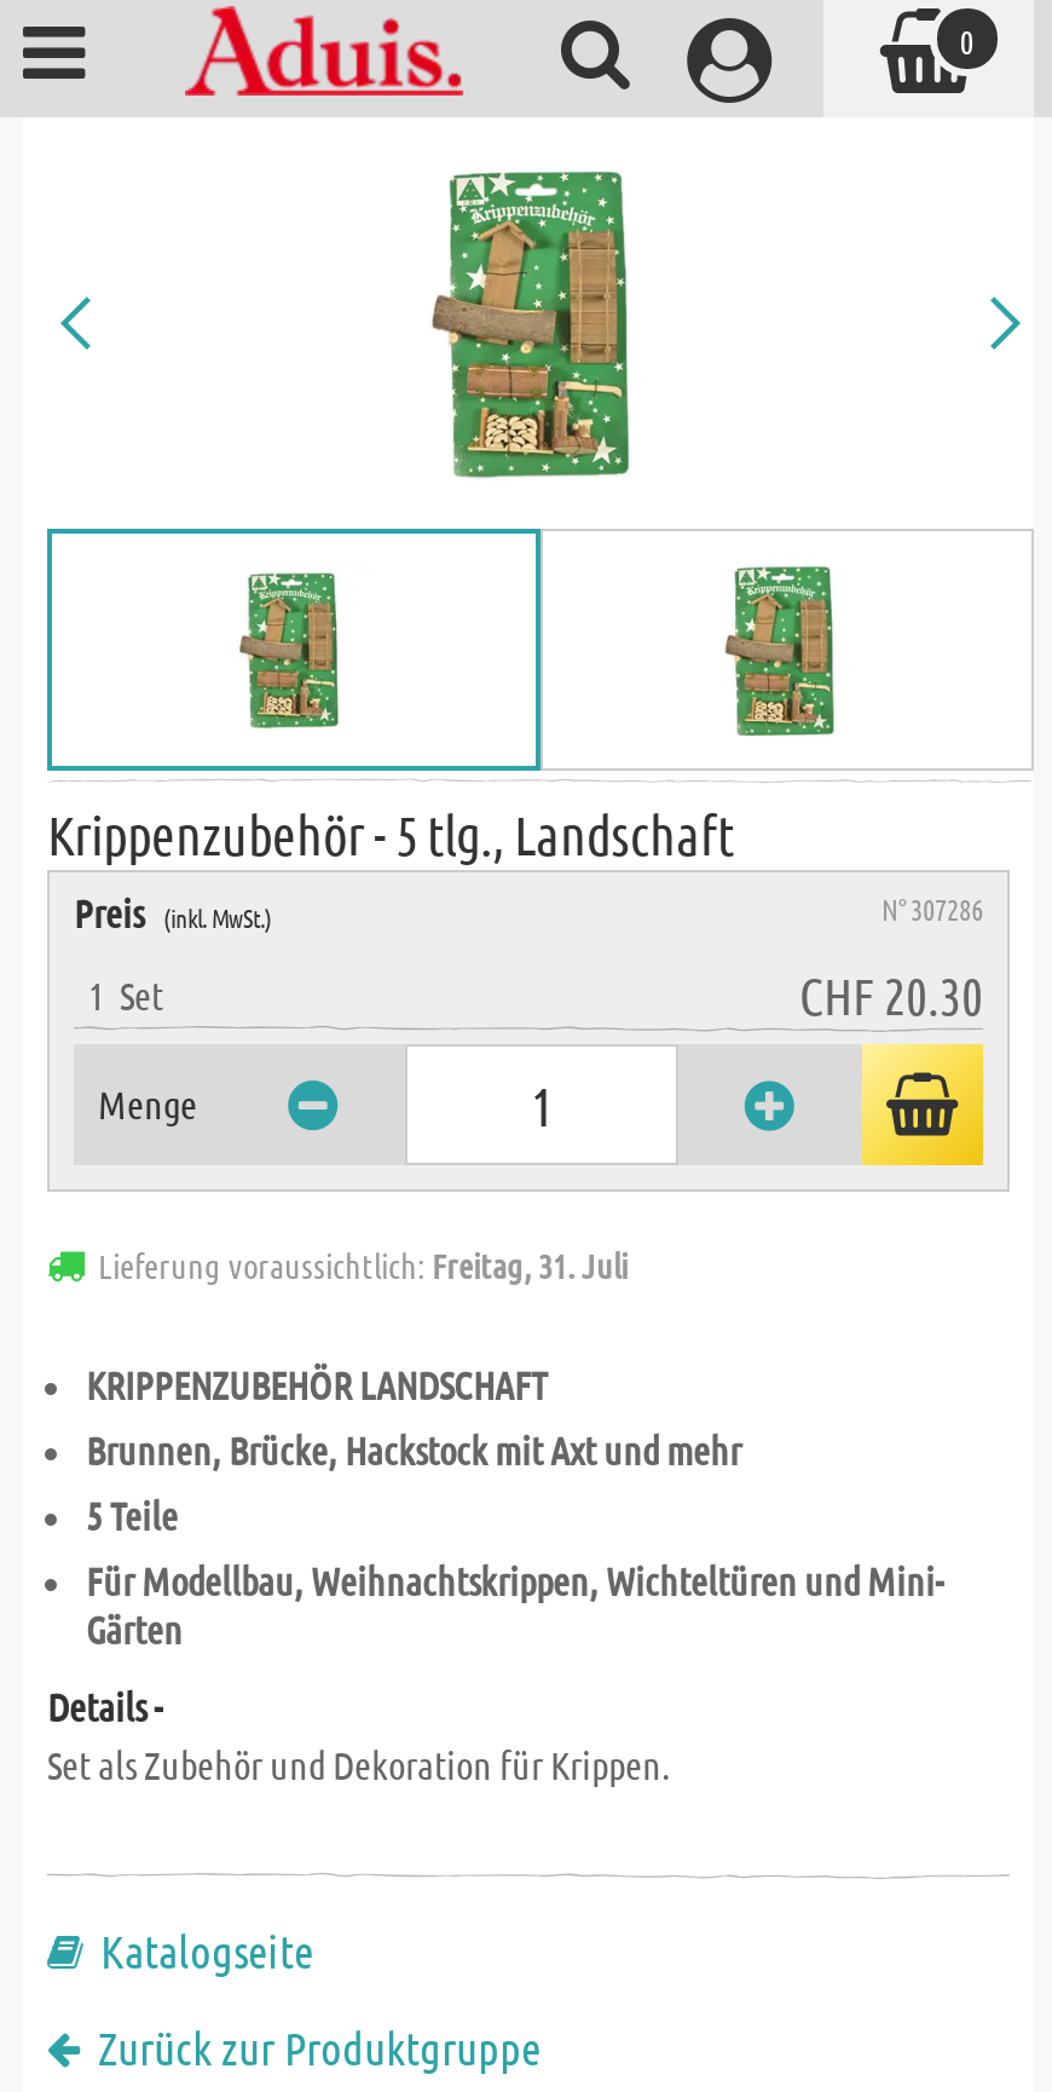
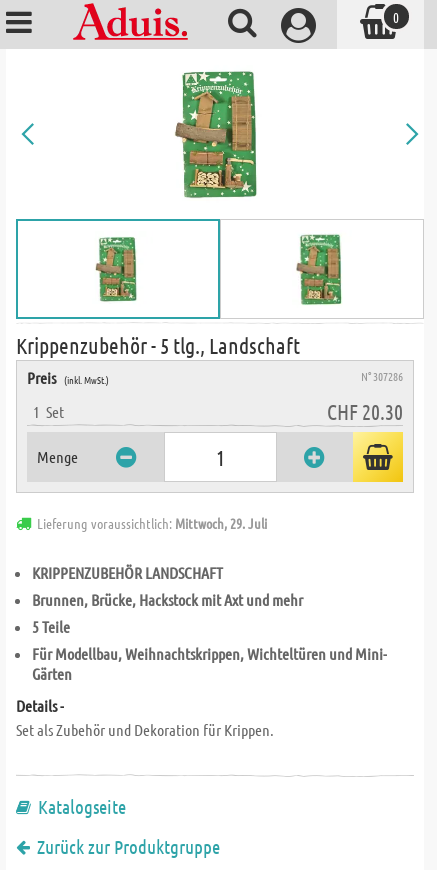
[98,1243,628,1286] Lieferung voraussichtlich: Freitag, 31. Juli -> [37,514,267,532] Lieferung voraussichtlich: Mittwoch, 29. Juli

